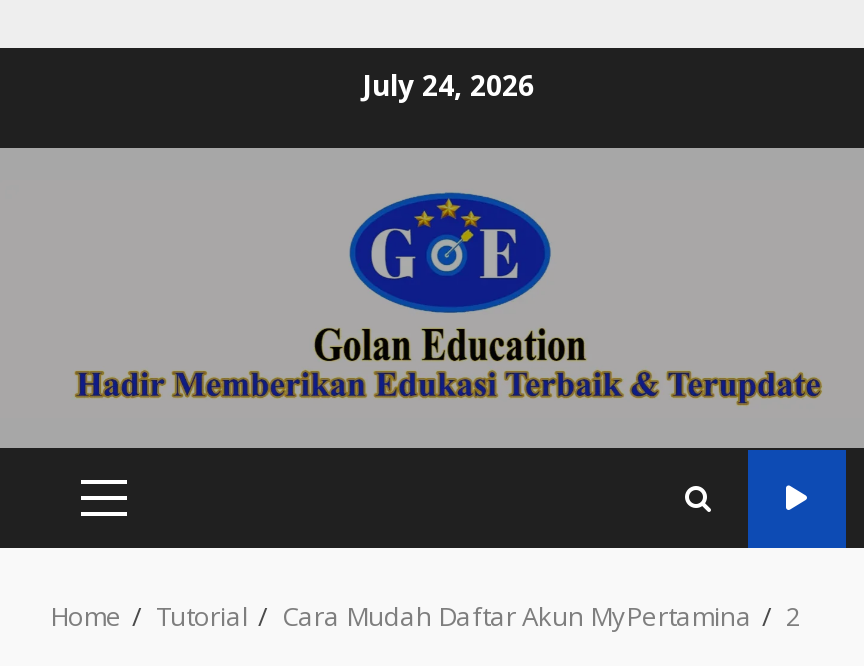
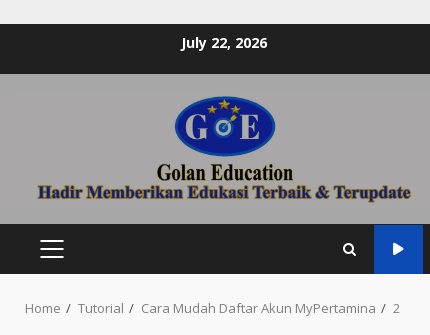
[362,65,534,103] July 24, 2026 -> [181,32,267,51] July 22, 2026

